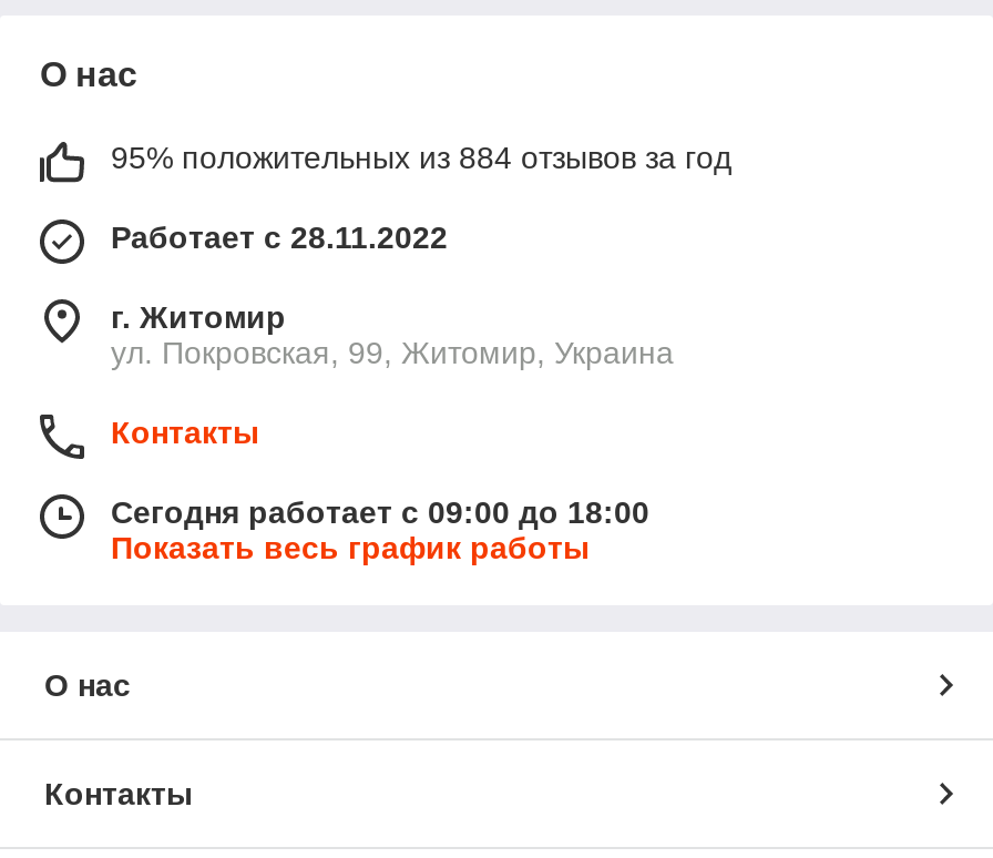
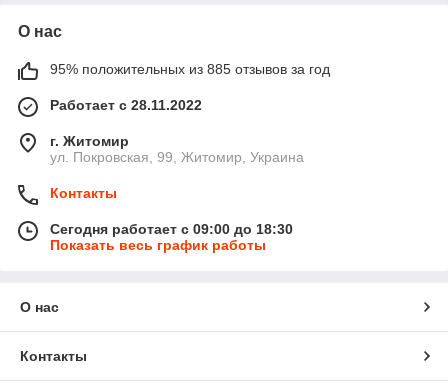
[111,139,731,175] 95% положительных из 884 отзывов за год -> [50,61,330,77] 95% положительных из 885 отзывов за год
[111,494,649,529] Сегодня работает с 09:00 до 18:00 -> [50,221,293,237] Сегодня работает с 09:00 до 18:30

